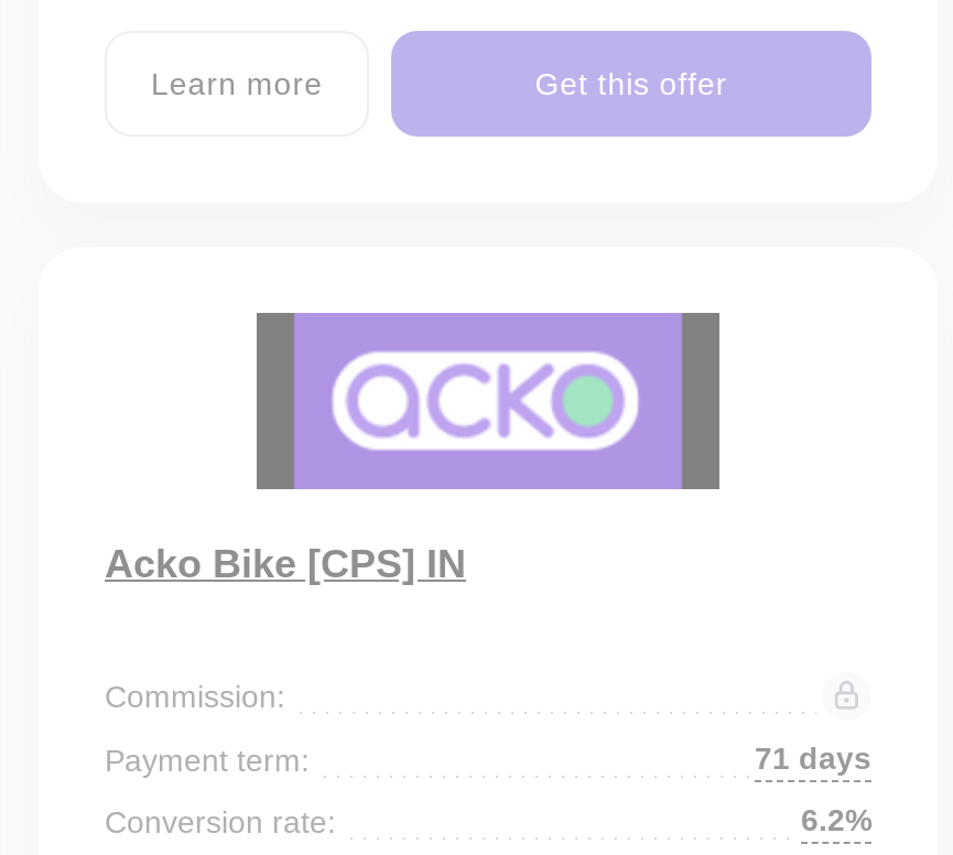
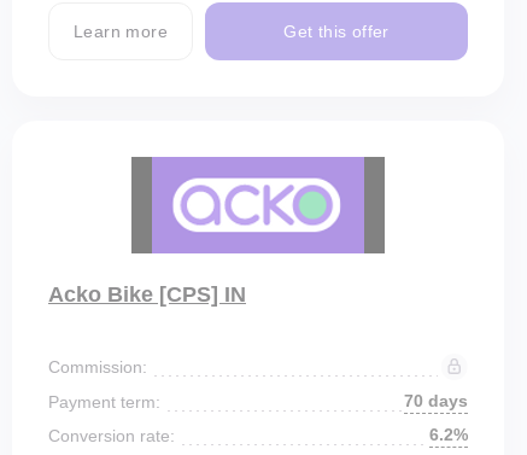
[755,740,871,776] 71 days -> [404,391,468,410] 70 days

